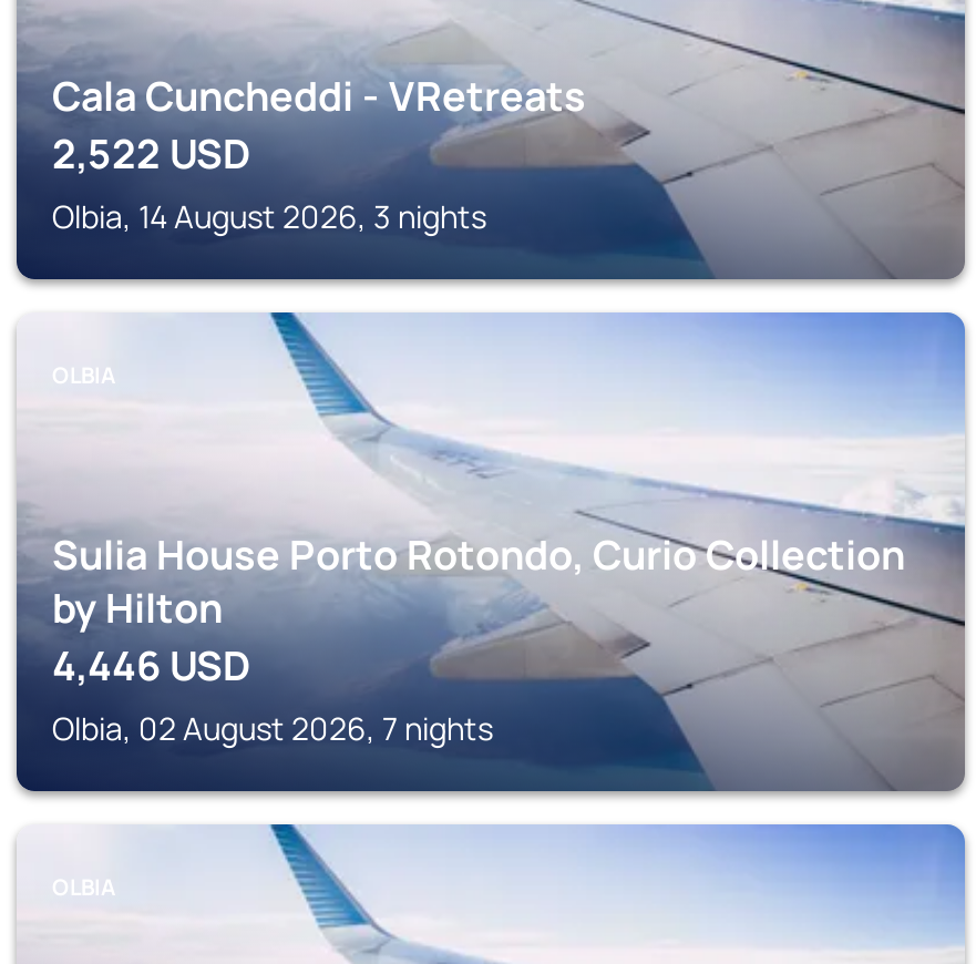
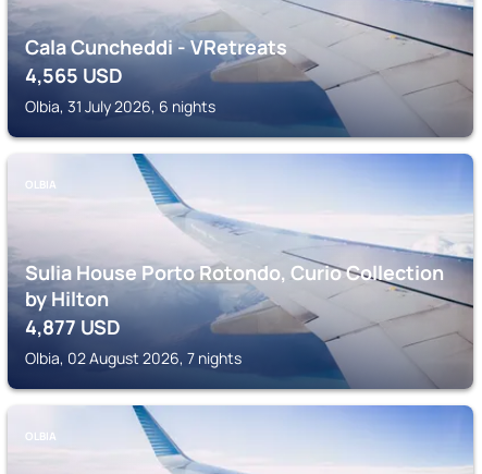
[52,126,251,180] 2,522 USD -> [25,62,123,88] 4,565 USD
[52,195,486,237] Olbia, 14 August 2026, 3 nights -> [25,96,215,117] Olbia, 31 July 2026, 6 nights
[52,638,251,691] 4,446 USD -> [25,314,121,340] 4,877 USD

